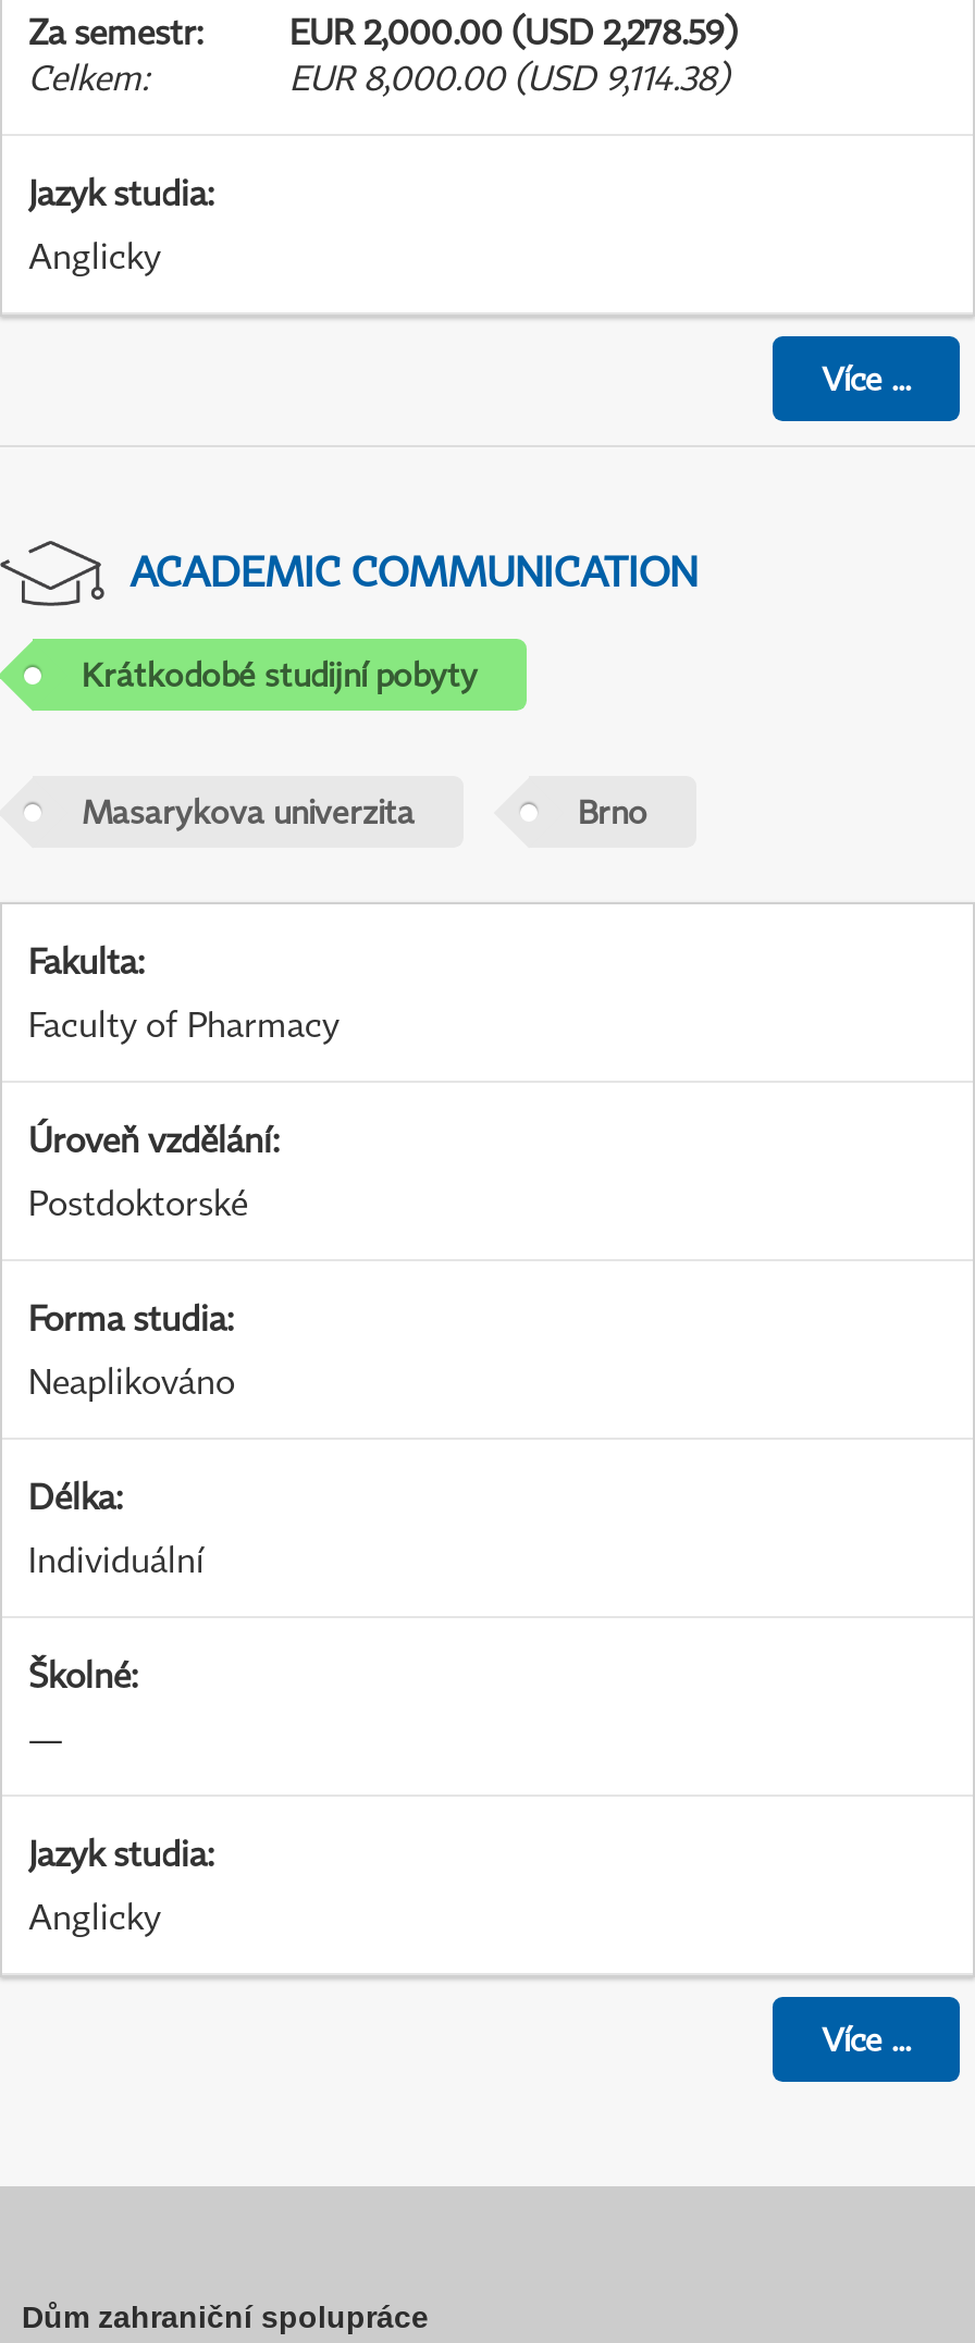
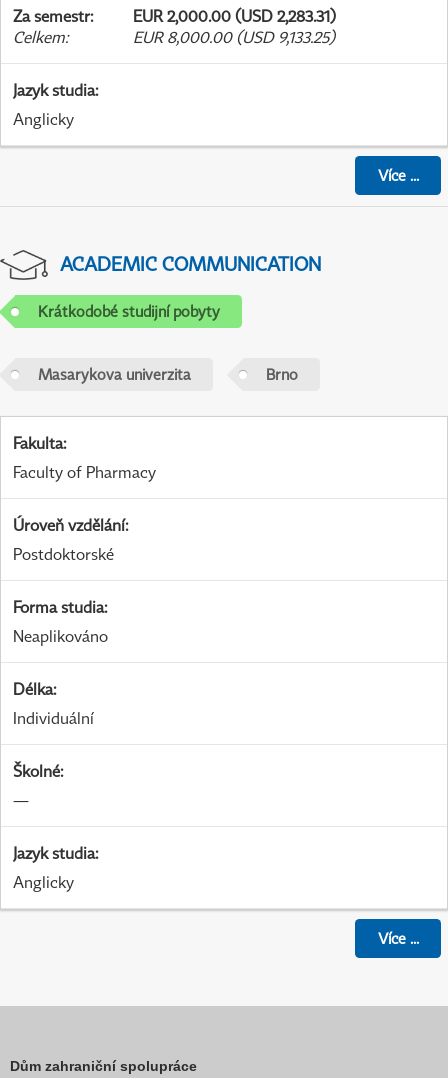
[28,10,738,54] Za semestr: EUR 2,000.00 (USD 2,278.59) -> [13,6,336,26] Za semestr: EUR 2,000.00 (USD 2,283.31)
[289,56,729,99] EUR 8,000.00 (USD 9,114.38) -> [133,27,335,47] EUR 8,000.00 (USD 9,133.25)

